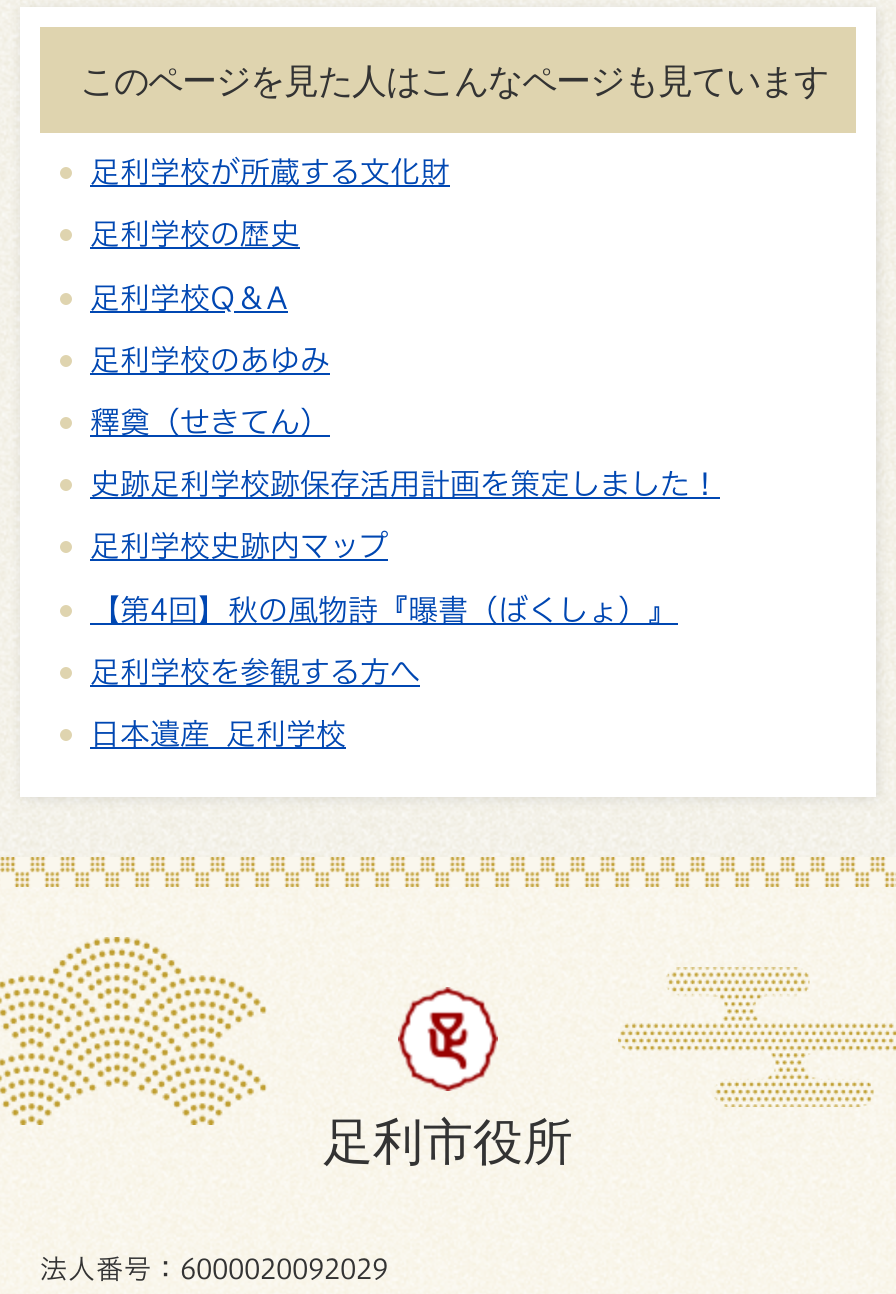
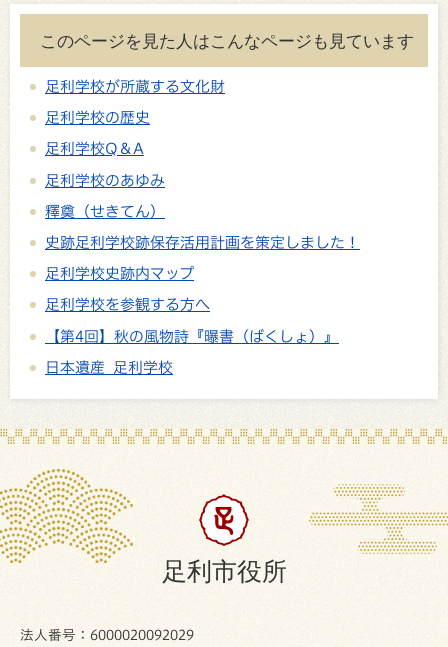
moved [90,595,678,625] -> [45,329,339,344]: 【第4回】秋の風物詩『曝書（ばくしょ）』
moved [90,657,420,687] -> [45,297,210,312]: 足利学校を参観する方へ

